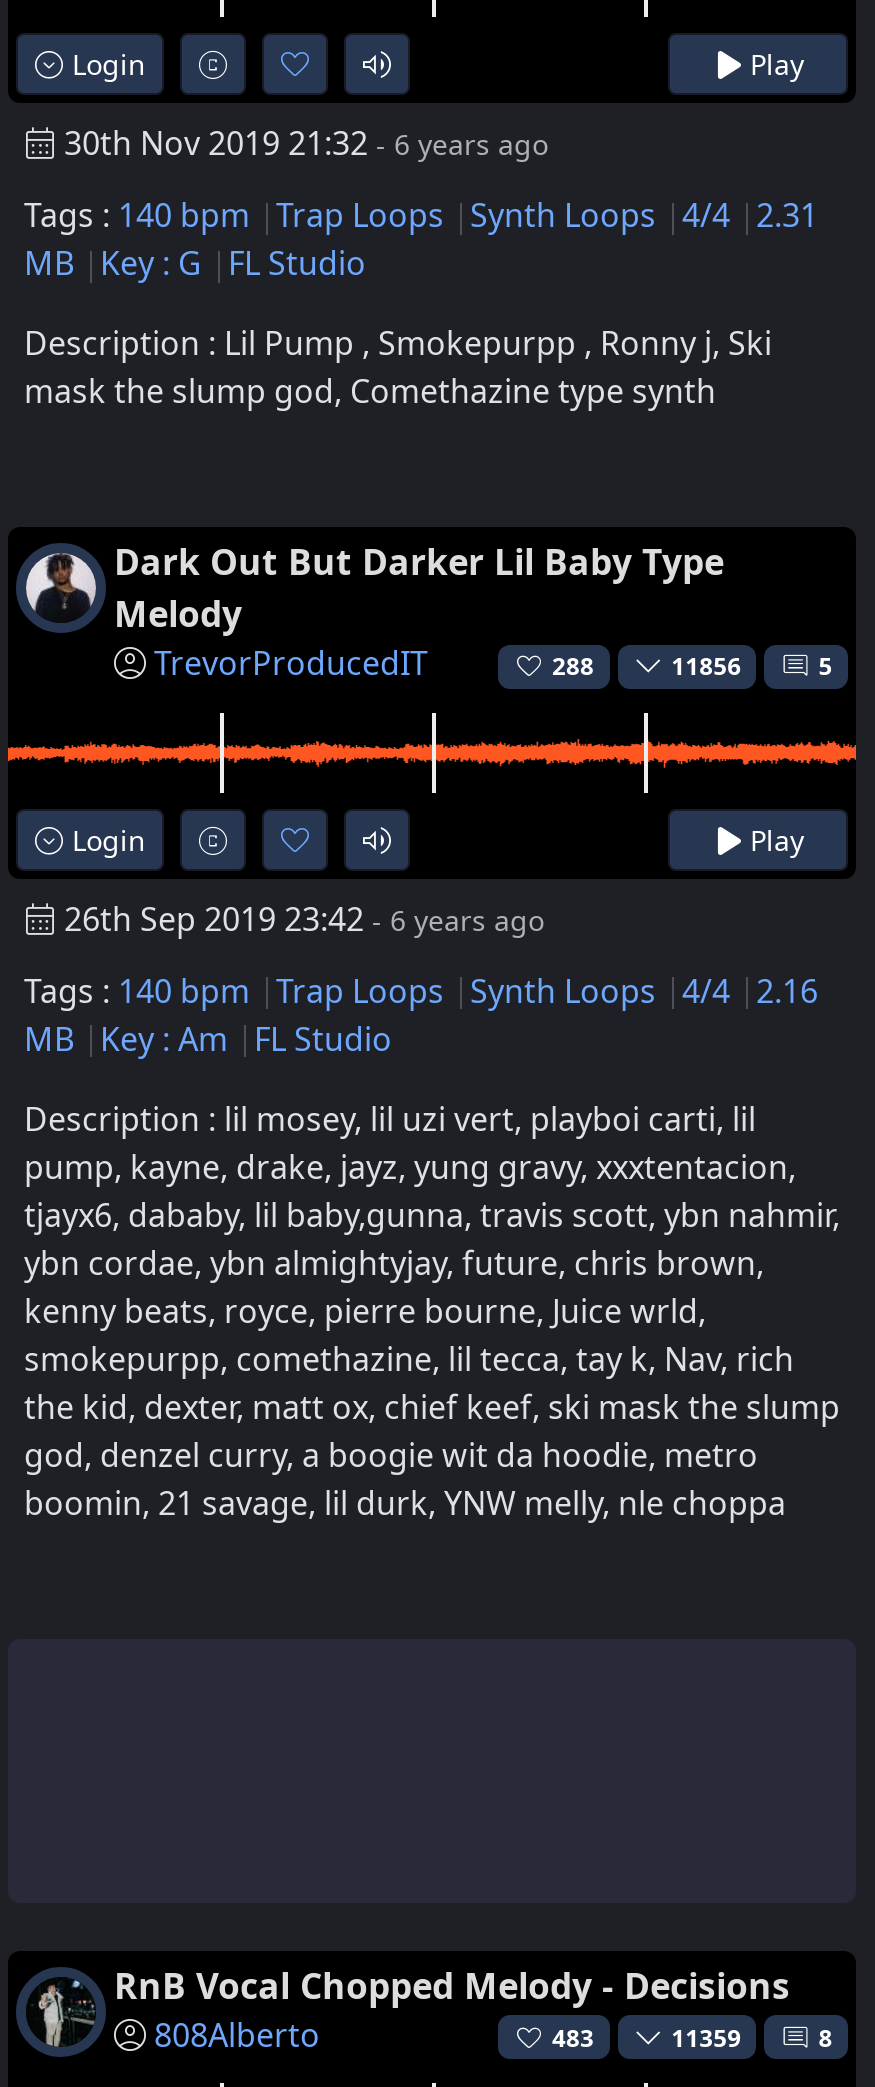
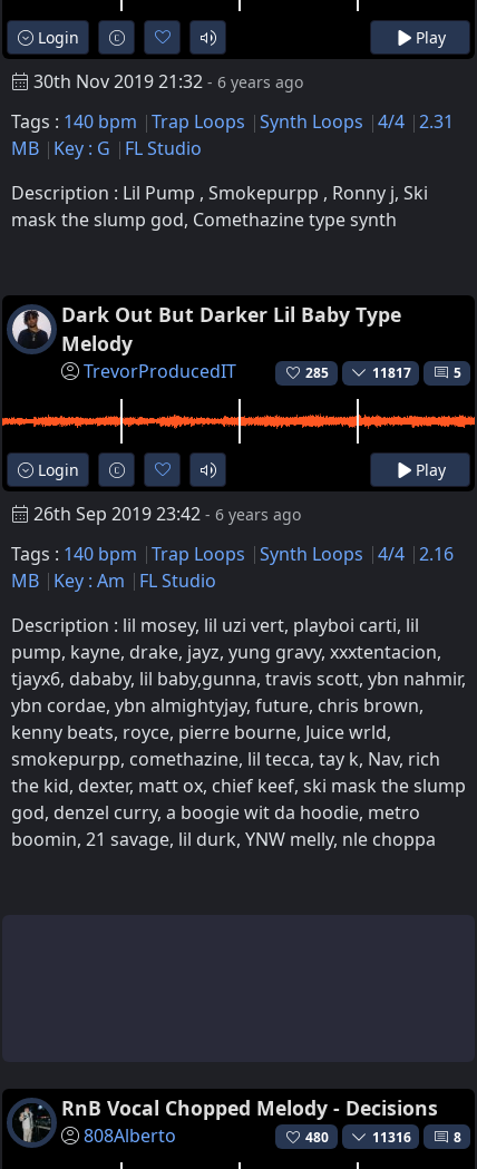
[552,650,594,684] 288 -> [305,364,329,383] 285
[671,650,741,684] 11856 -> [372,364,411,383] 11817
[552,2020,594,2054] 483 -> [305,1127,329,1146] 480
[671,2020,741,2054] 11359 -> [372,1127,411,1146] 11316

